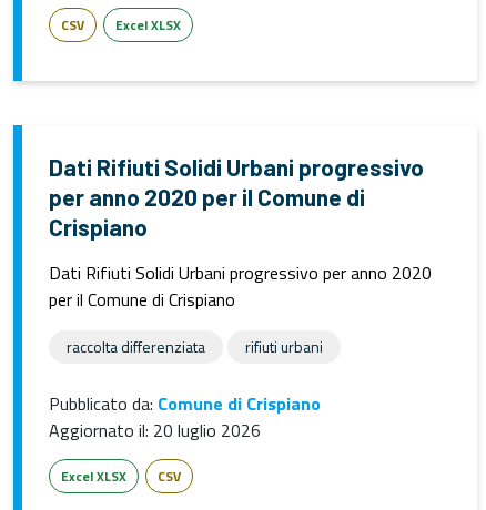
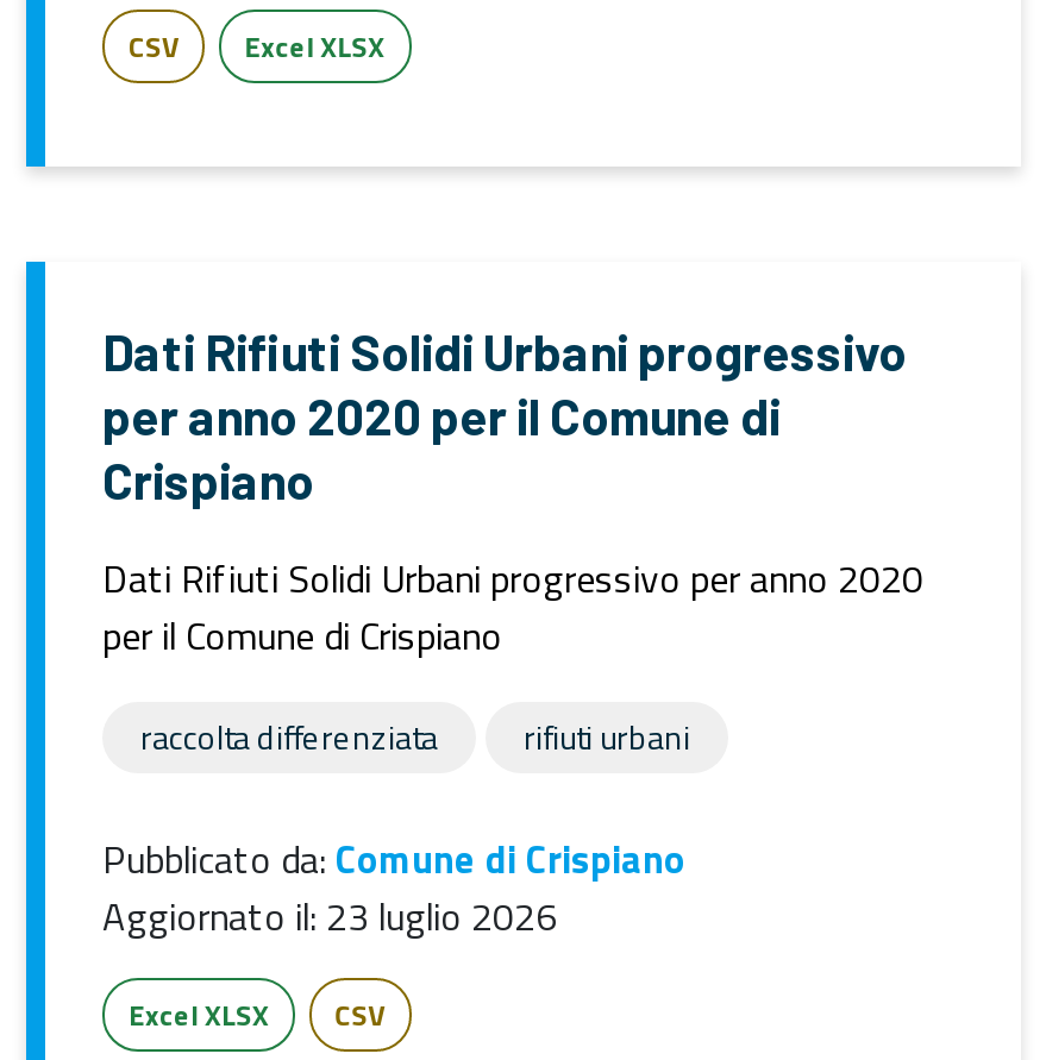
[49,417,261,443] Aggiornato il: 20 luglio 2026 -> [102,887,557,944] Aggiornato il: 23 luglio 2026

